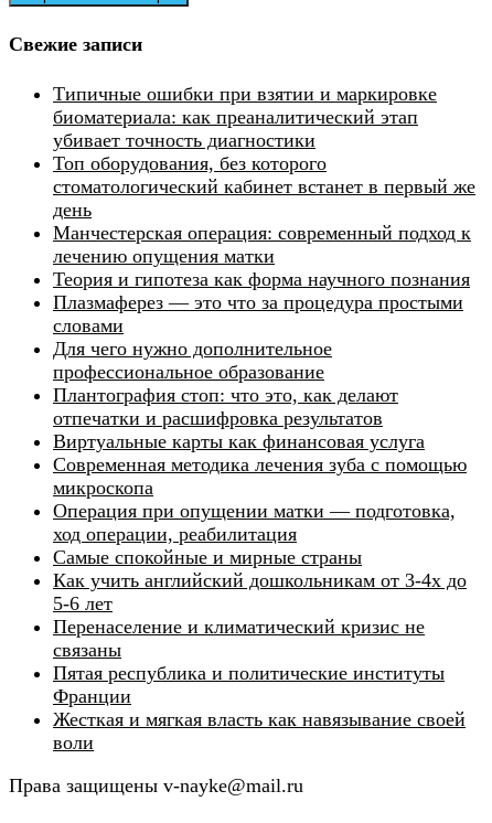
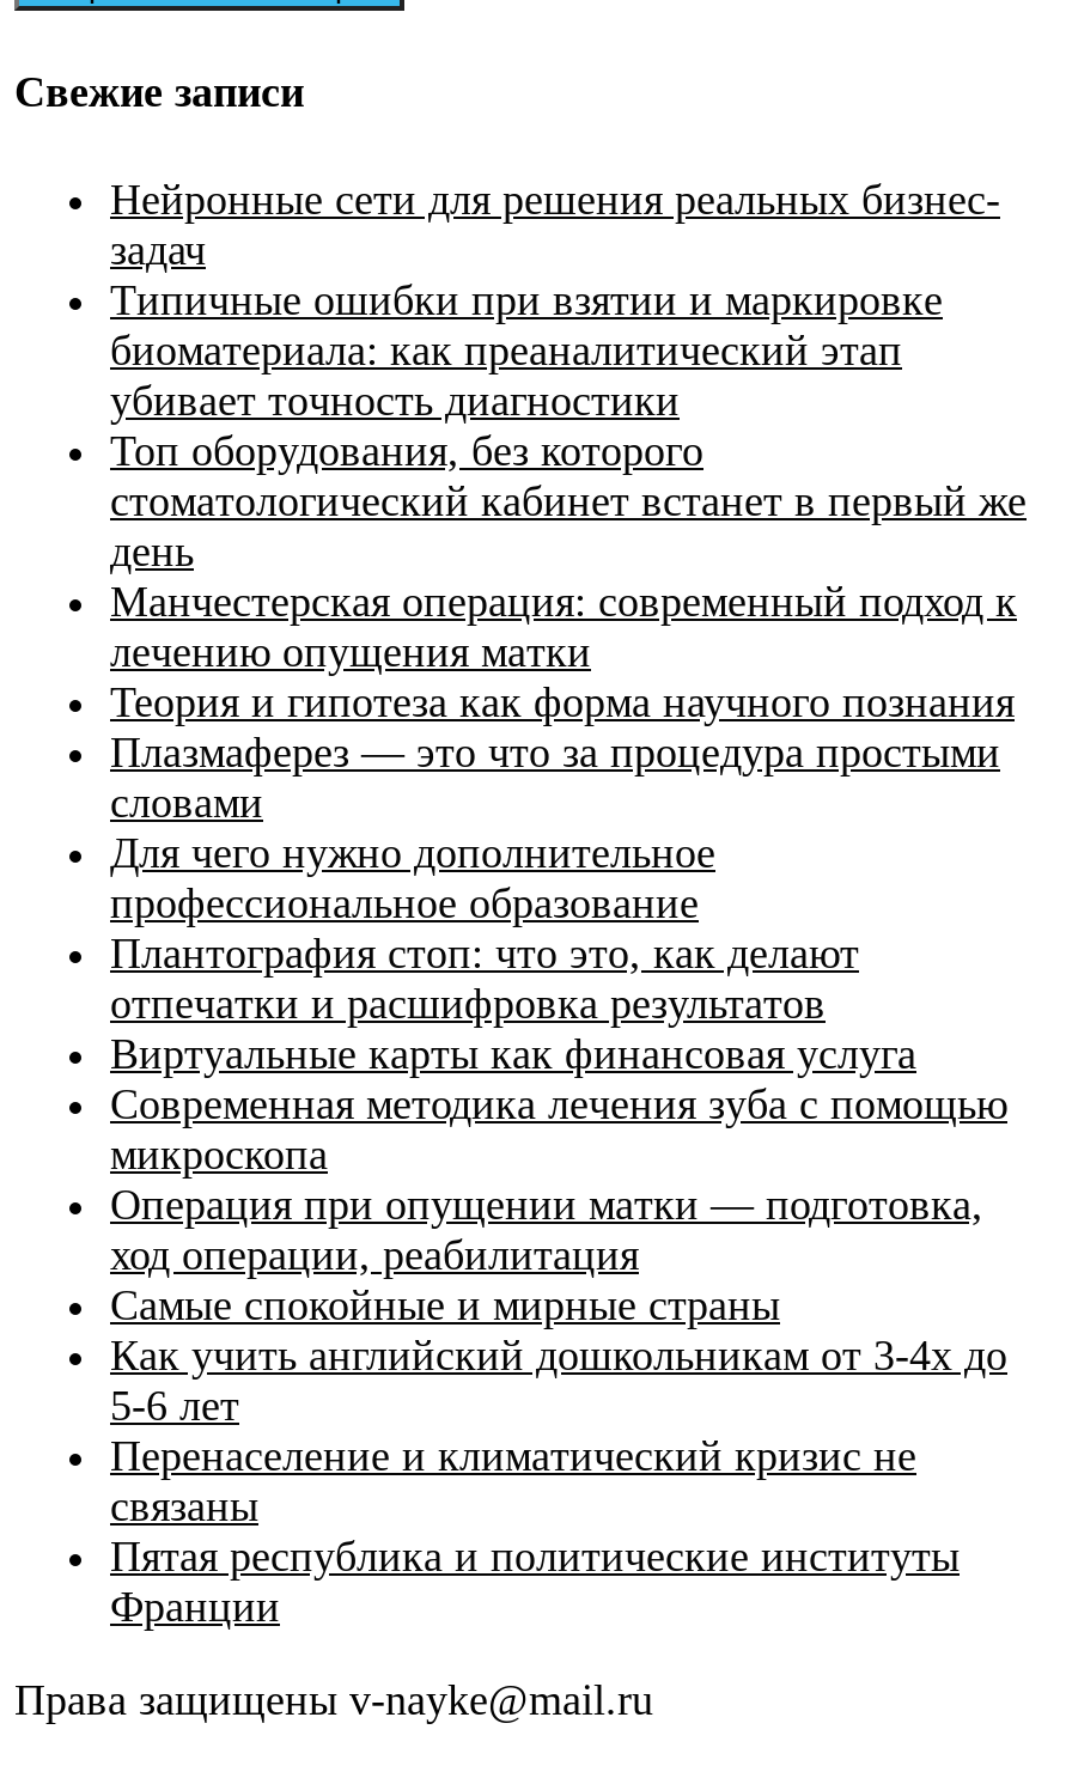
none -> [110,175,1000,273] Нейронные сети для решения реальных бизнес- | задач
moved [53,82,475,707] -> [110,275,1027,1630]: Типичные ошибки при взятии и маркировке | биоматериала: как преаналитический этап | убивает точность диагностики | ... | Пятая республика и политические институты | Франции
[53,708,466,753] Жесткая и мягкая власть как навязывание своей | воли -> none

